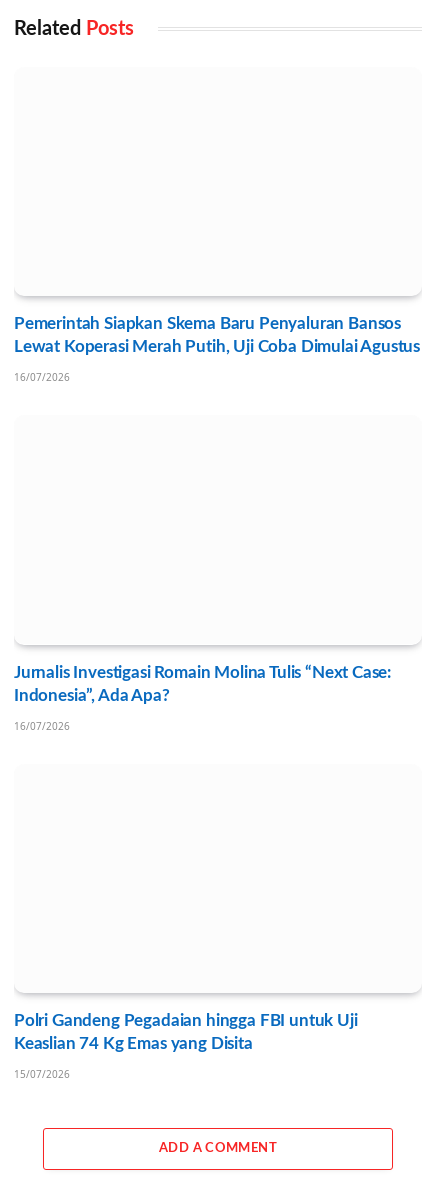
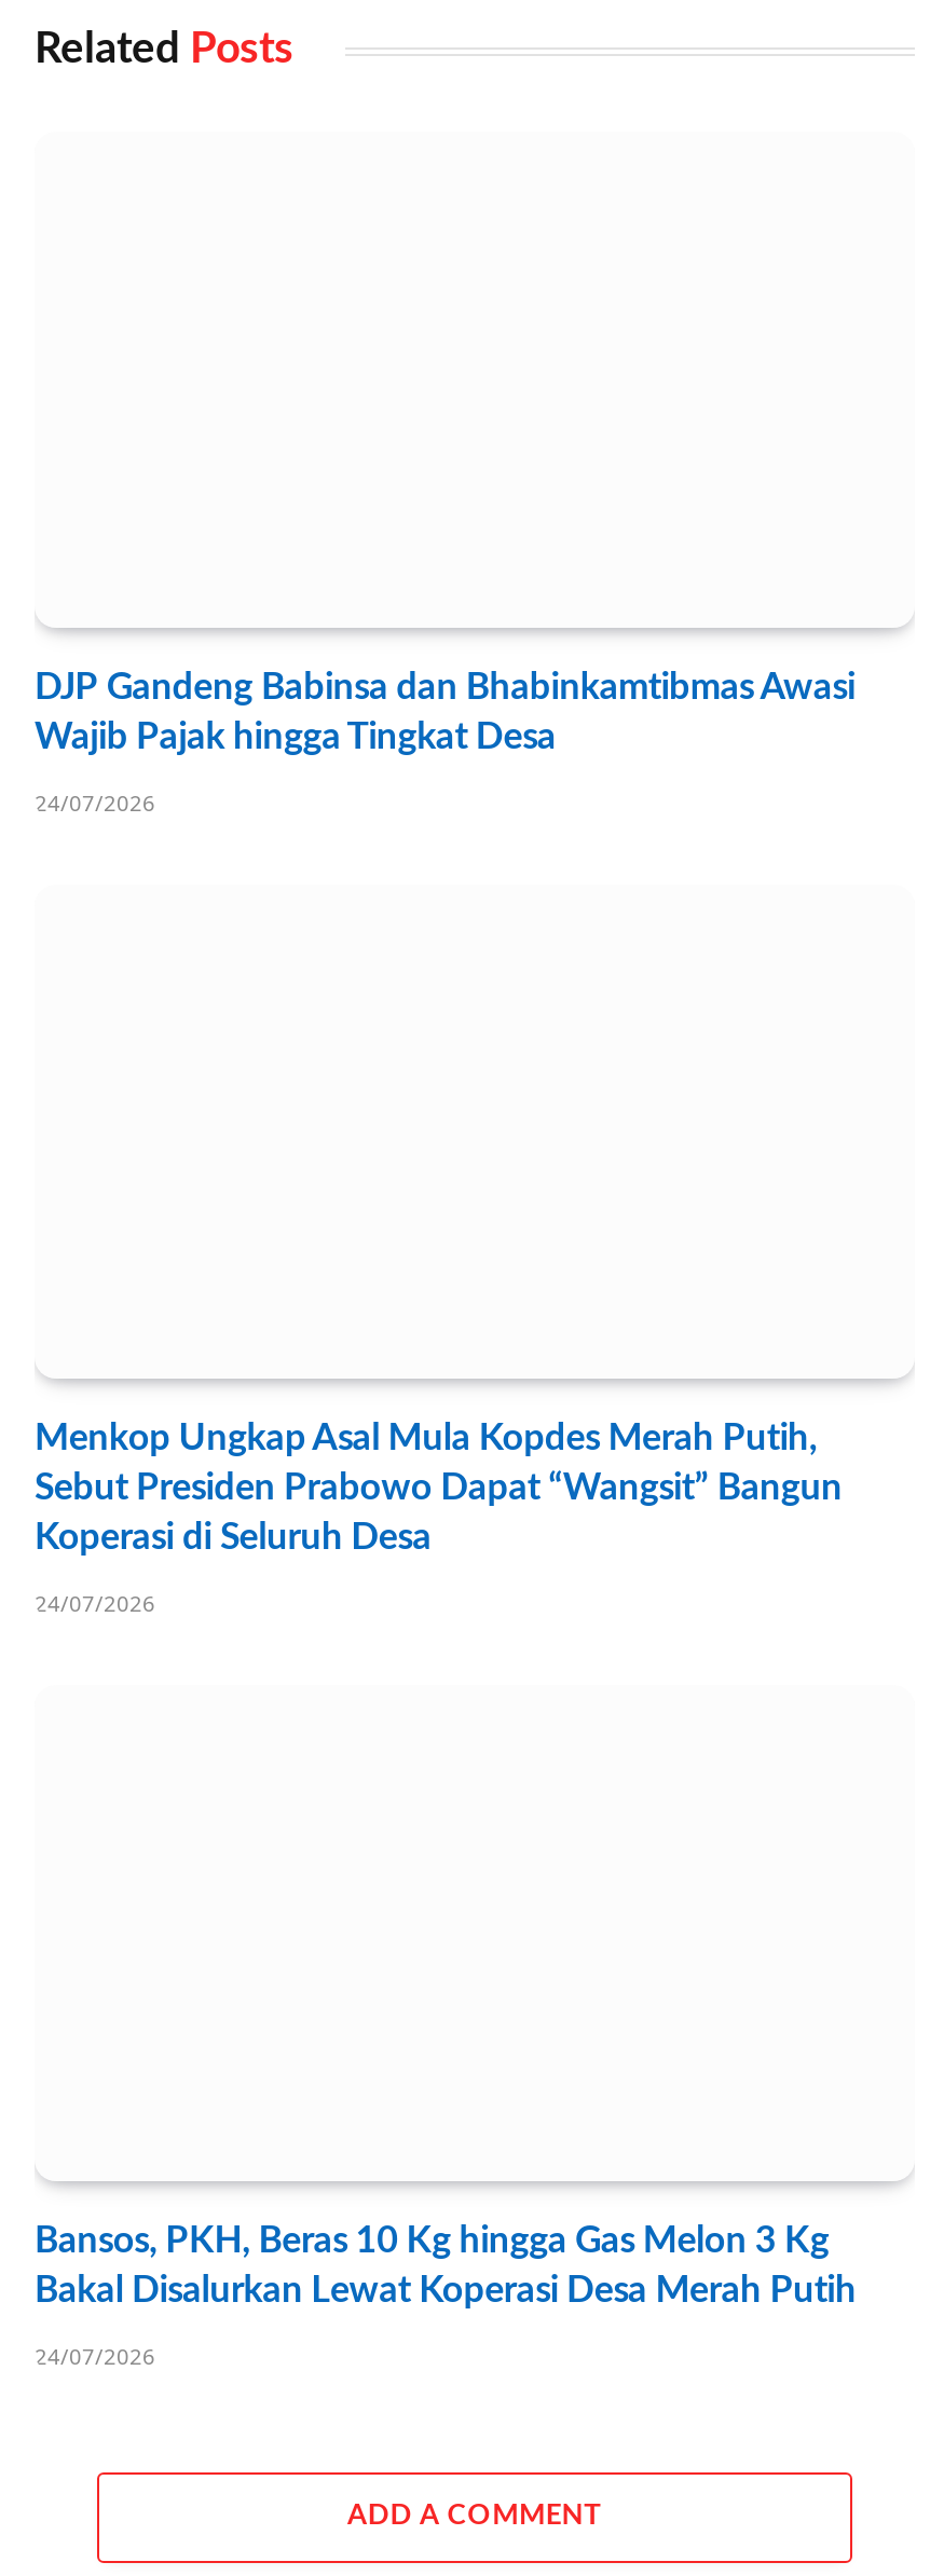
[14,315,420,355] Pemerintah Siapkan Skema Baru Penyaluran Bansos | Lewat Koperasi Merah Putih, Uji Coba Dimulai Agustus -> [35,668,855,755] DJP Gandeng Babinsa dan Bhabinkamtibmas Awasi | Wajib Pajak hingga Tingkat Desa
[14,370,70,384] 16/07/2026 -> [35,787,155,817] 24/07/2026
[14,664,391,704] Jurnalis Investigasi Romain Molina Tulis “Next Case: | Indonesia”, Ada Apa? -> [35,1420,842,1556] Menkop Ungkap Asal Mula Kopdes Merah Putih, | Sebut Presiden Prabowo Dapat “Wangsit” Bangun | Koperasi di Seluruh Desa
[14,719,70,733] 16/07/2026 -> [35,1588,155,1619] 24/07/2026
[14,1012,357,1052] Polri Gandeng Pegadaian hingga FBI untuk Uji | Keaslian 74 Kg Emas yang Disita -> [35,2221,856,2308] Bansos, PKH, Beras 10 Kg hingga Gas Melon 3 Kg | Bakal Disalurkan Lewat Koperasi Desa Merah Putih
[14,1067,70,1081] 15/07/2026 -> [35,2340,155,2370] 24/07/2026

